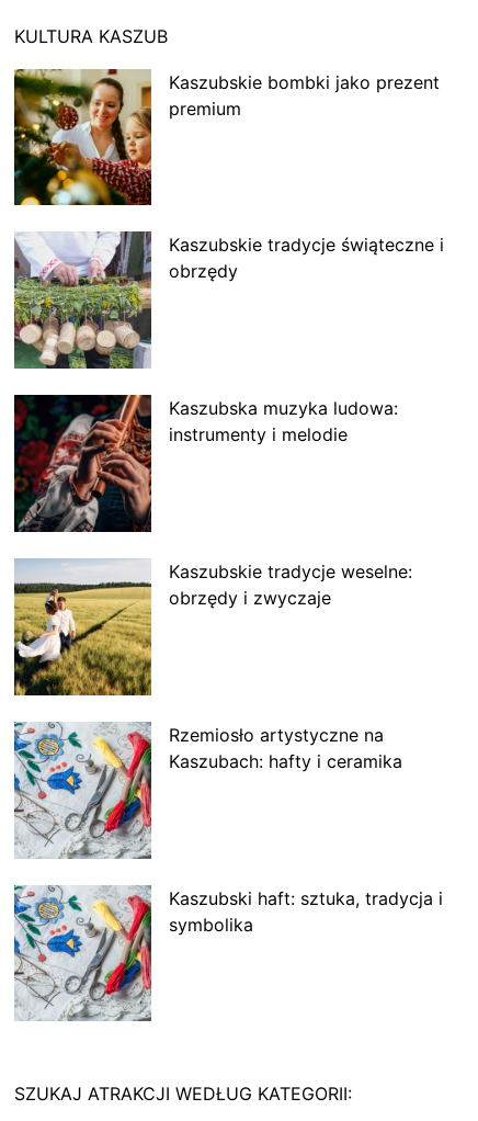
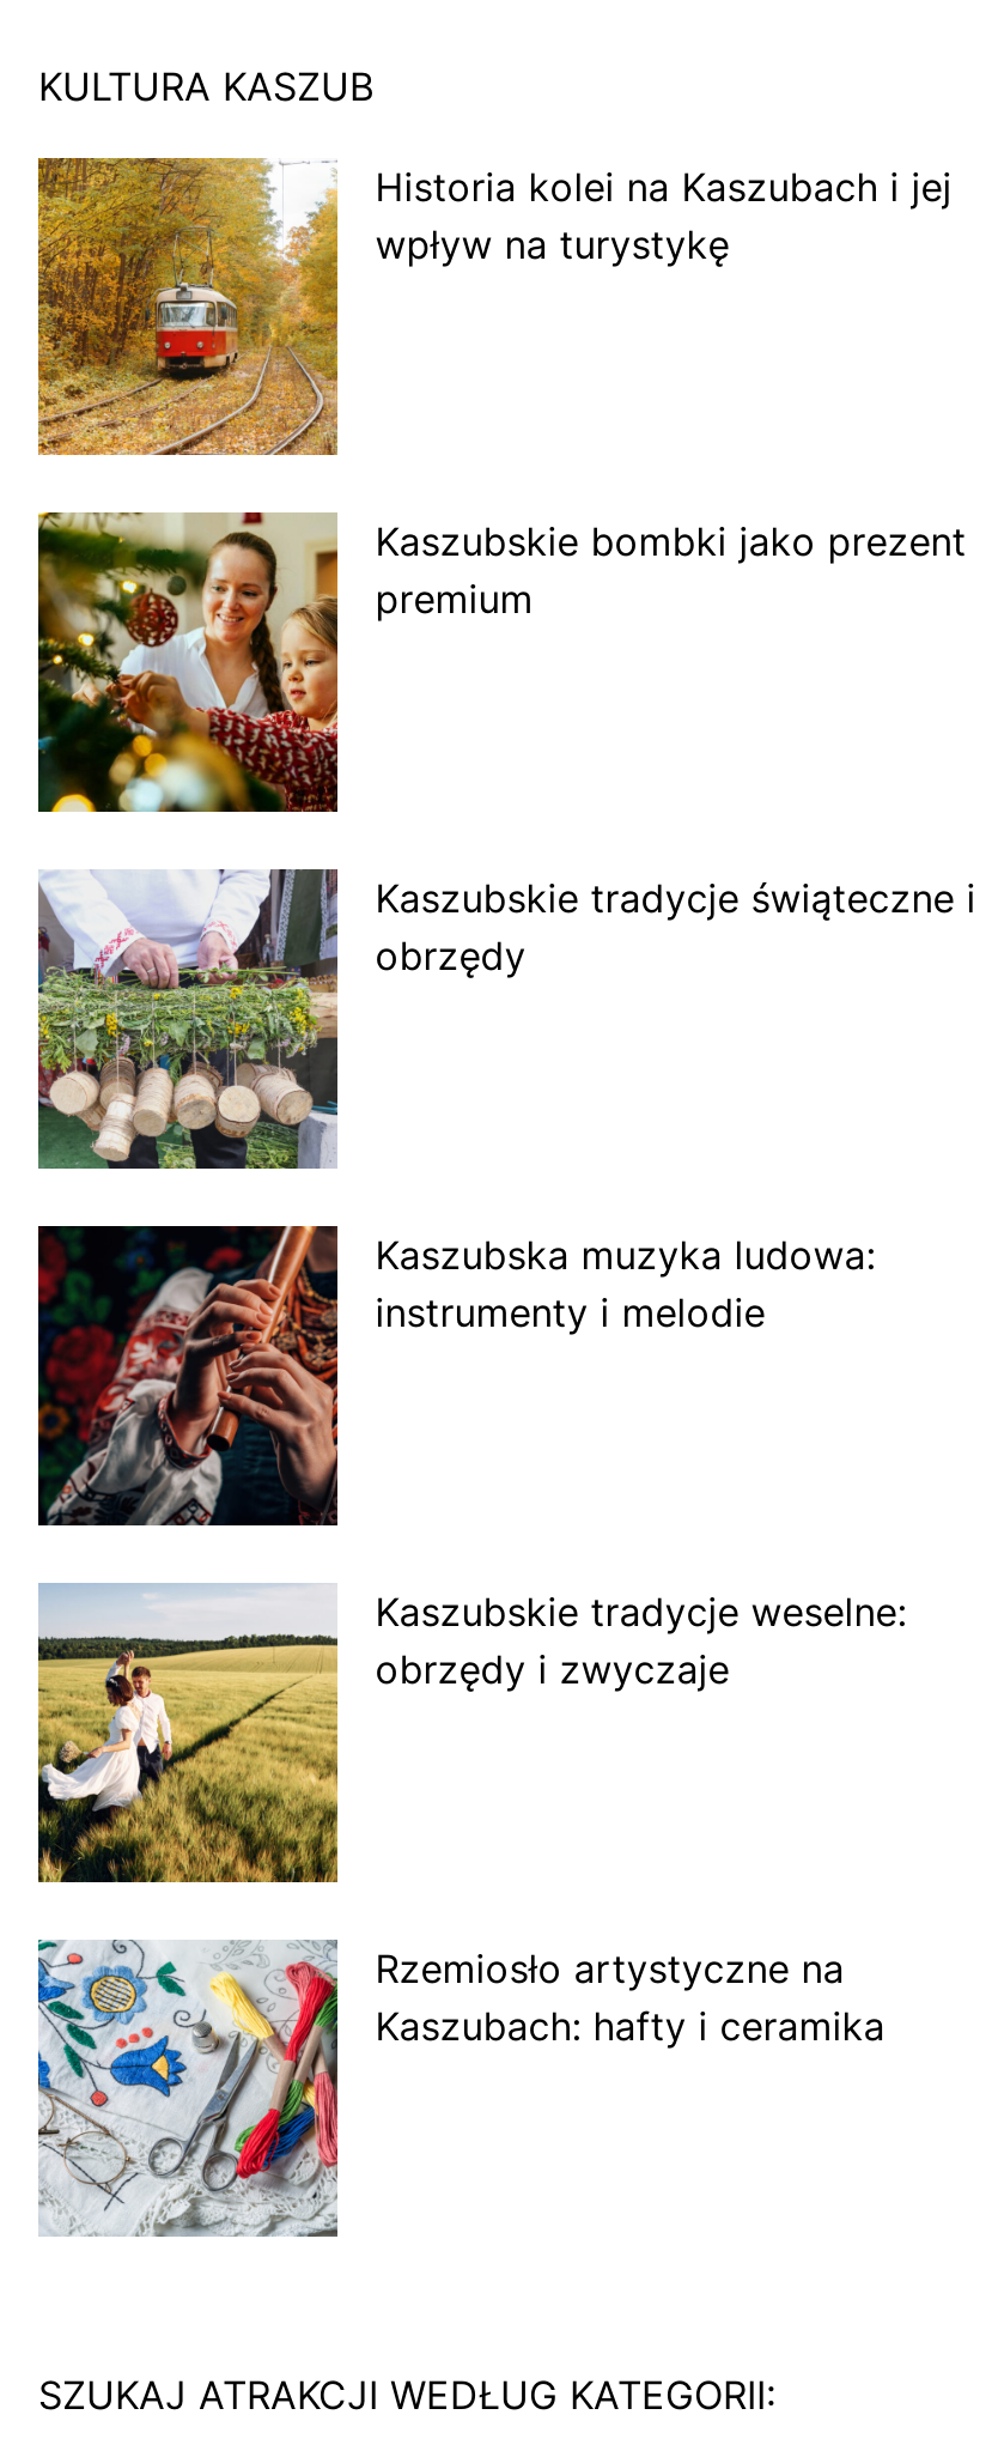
none -> [36,158,952,457] [image] | Historia kolei na Kaszubach i jej | wpływ na turystykę
moved [12,66,444,772] -> [34,508,976,2049]: [image] | Kaszubskie bombki jako prezent | premium | ... | Rzemiosło artystyczne na | Kaszubach: hafty i ceramika
moved [12,721,153,860] -> [34,1937,342,2241]: [image]
[169,887,443,935] Kaszubski haft: sztuka, tradycja i | symbolika -> none

